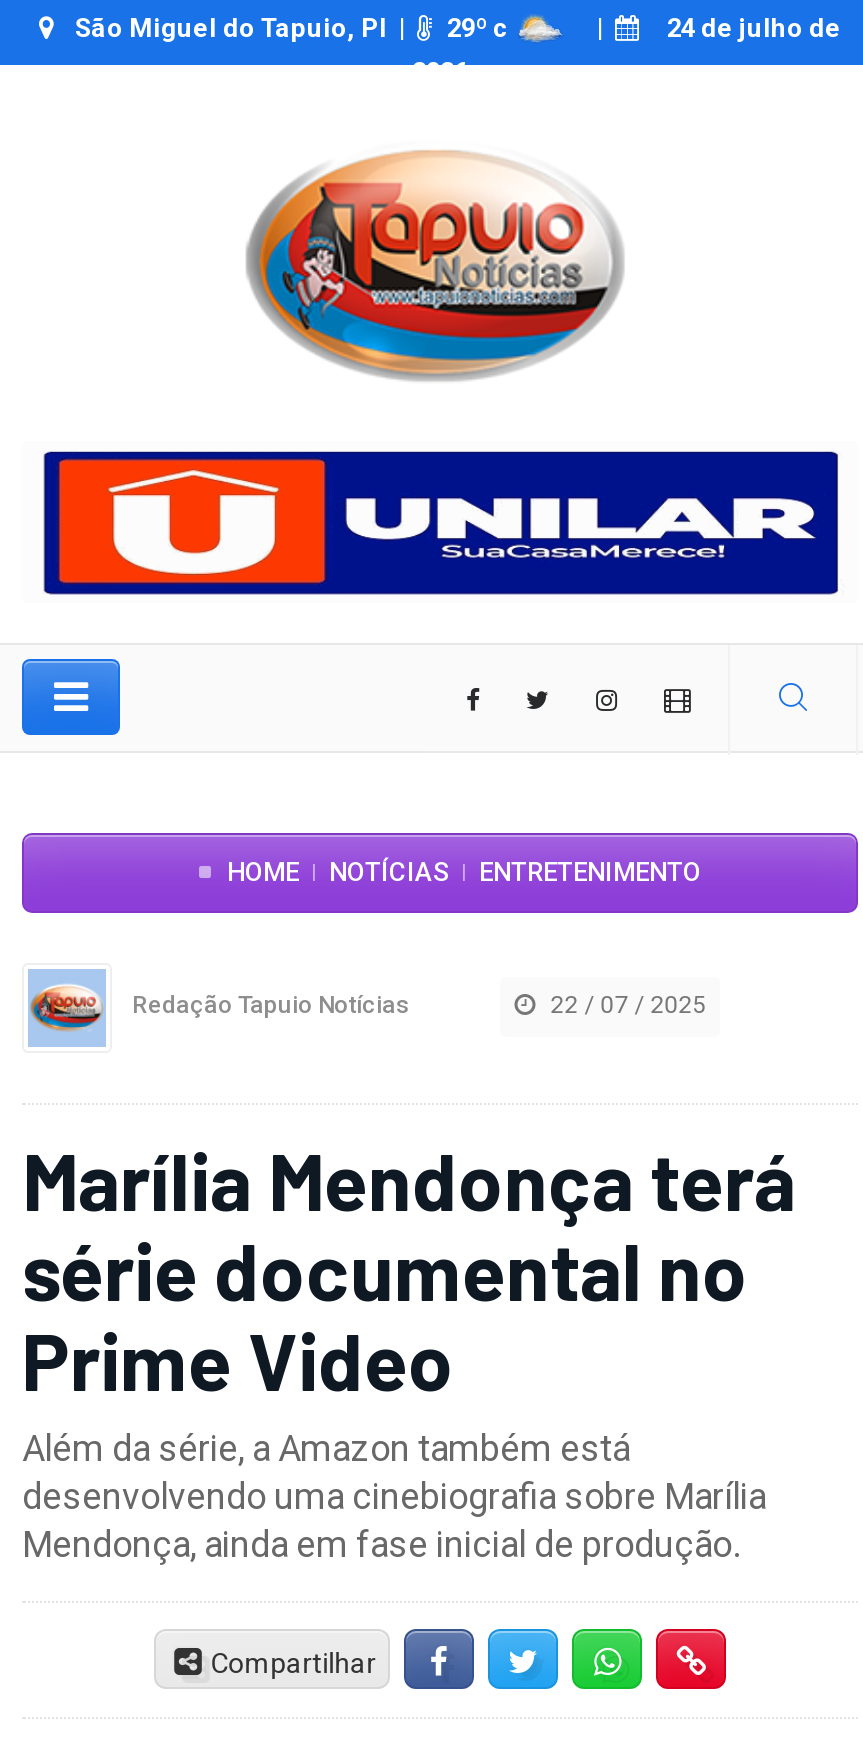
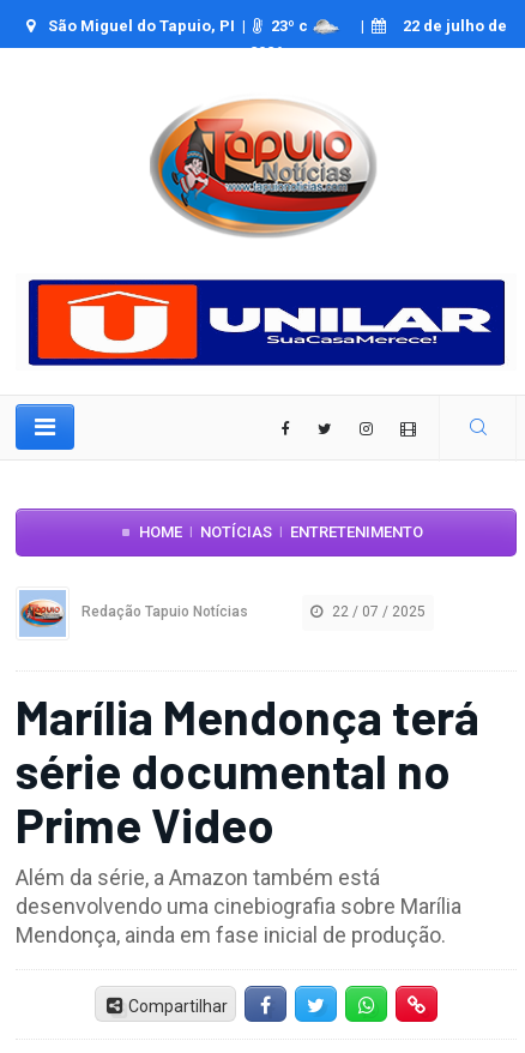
[447,13,515,43] 29º c -> [270,17,311,35] 23º c
[649,13,841,43] 24 de julho de -> [391,17,506,35] 22 de julho de

